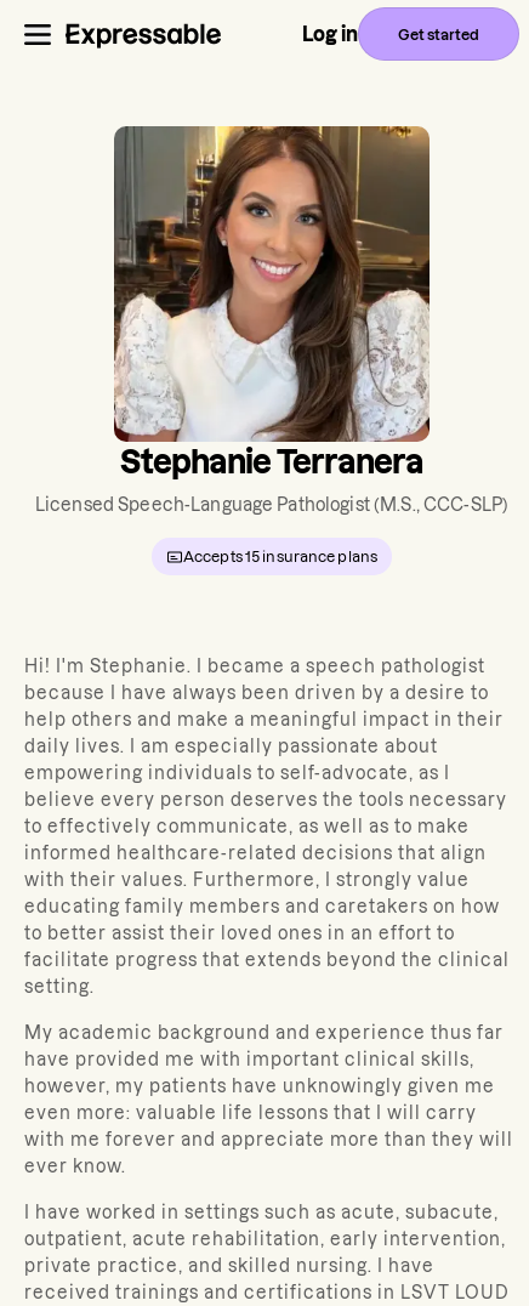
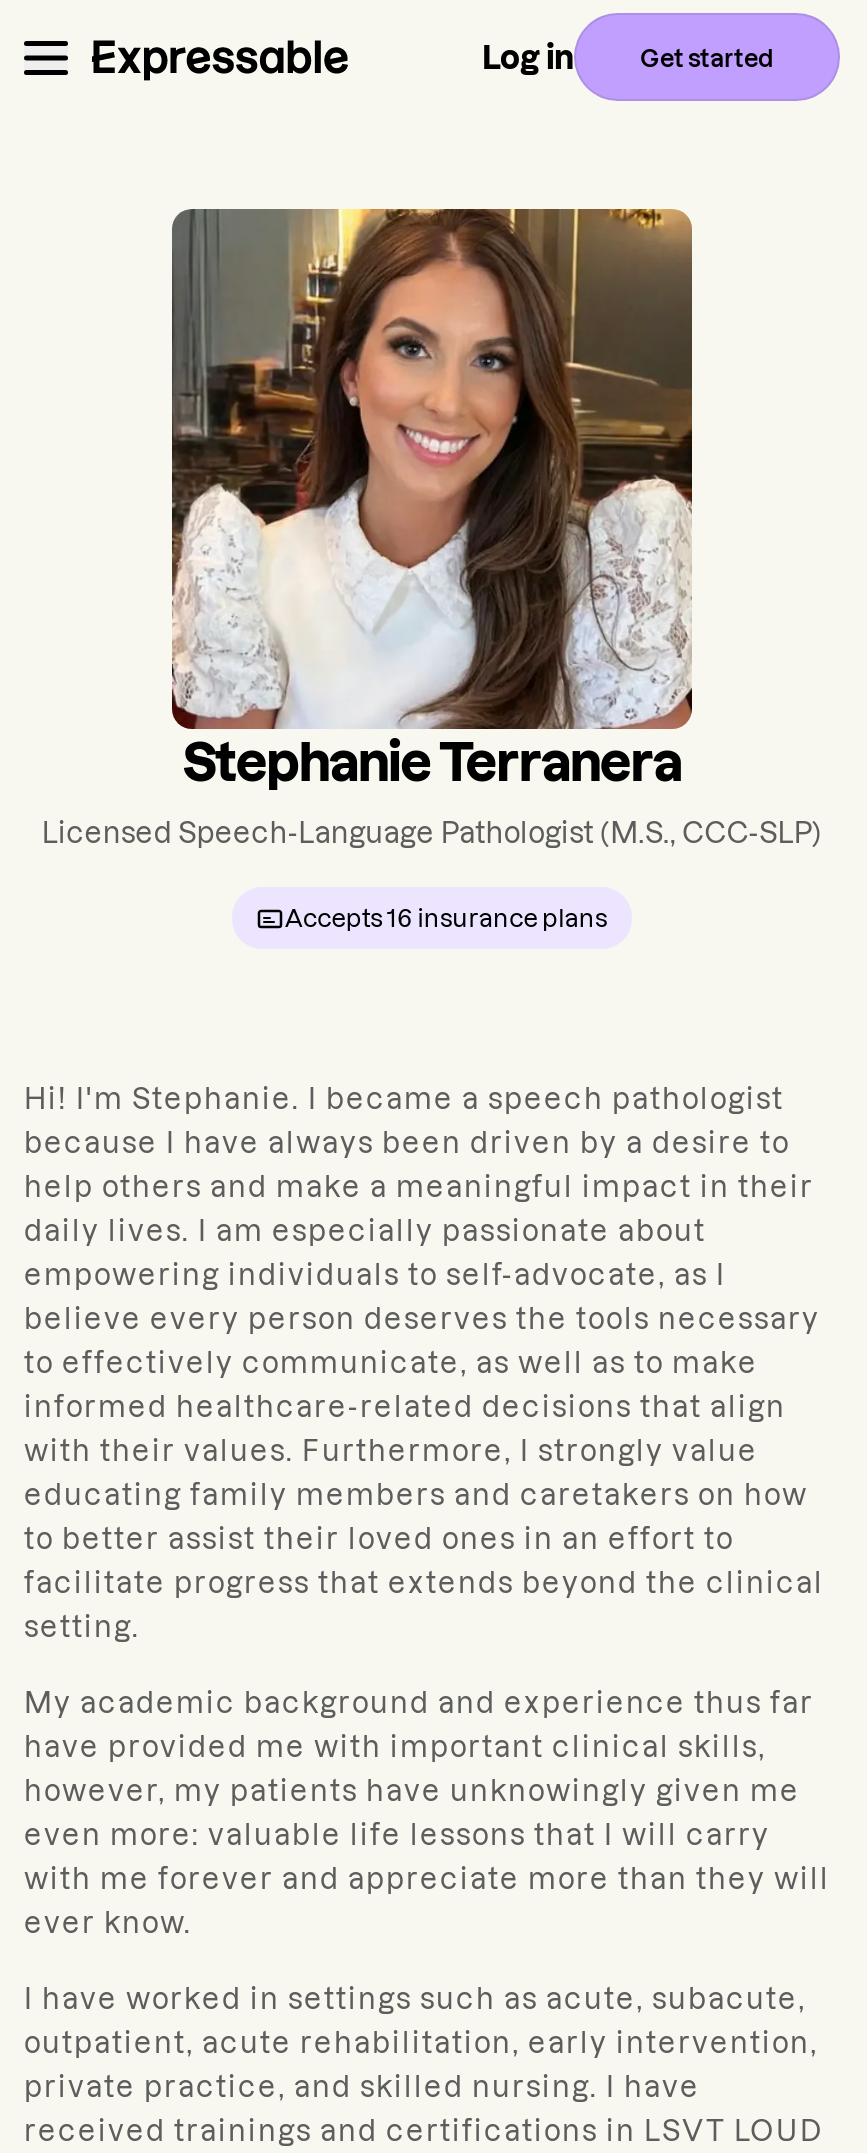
[183,549,377,564] Accepts 15 insurance plans -> [285,905,607,931] Accepts 16 insurance plans

